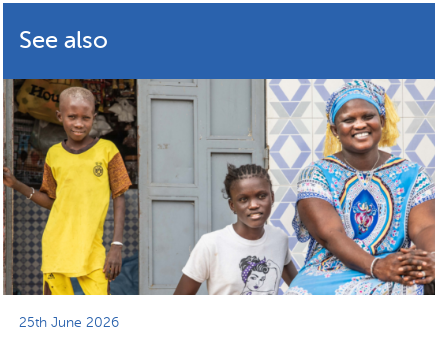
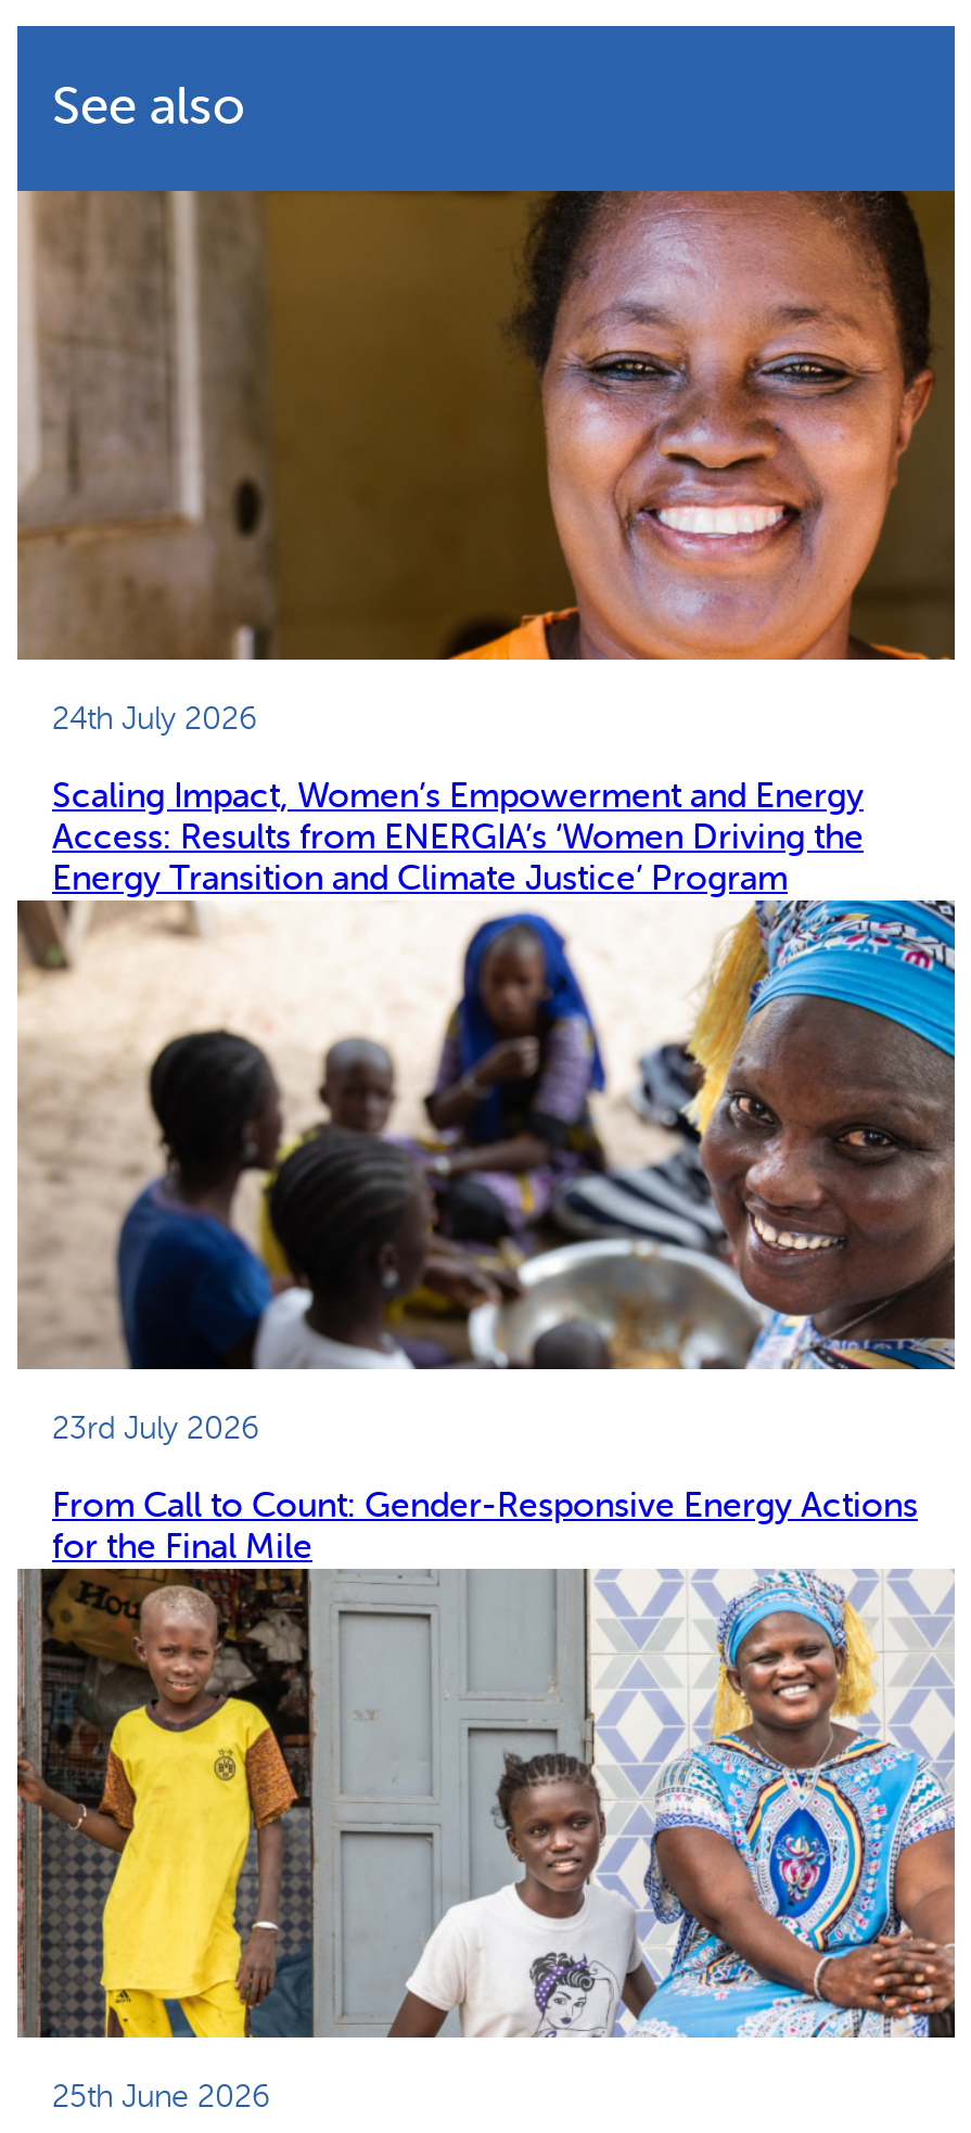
none -> [15,898,957,1567] [image] | 23rd July 2026 | From Call to Count: Gender-Responsive Energy Actions | for the Final Mile
none -> [17,189,957,899] [image] | 24th July 2026 | Scaling Impact, Women’s Empowerment and Energy | Access: Results from ENERGIA’s ‘Women Driving the | Energy Transition and Climate Justice’ Program

